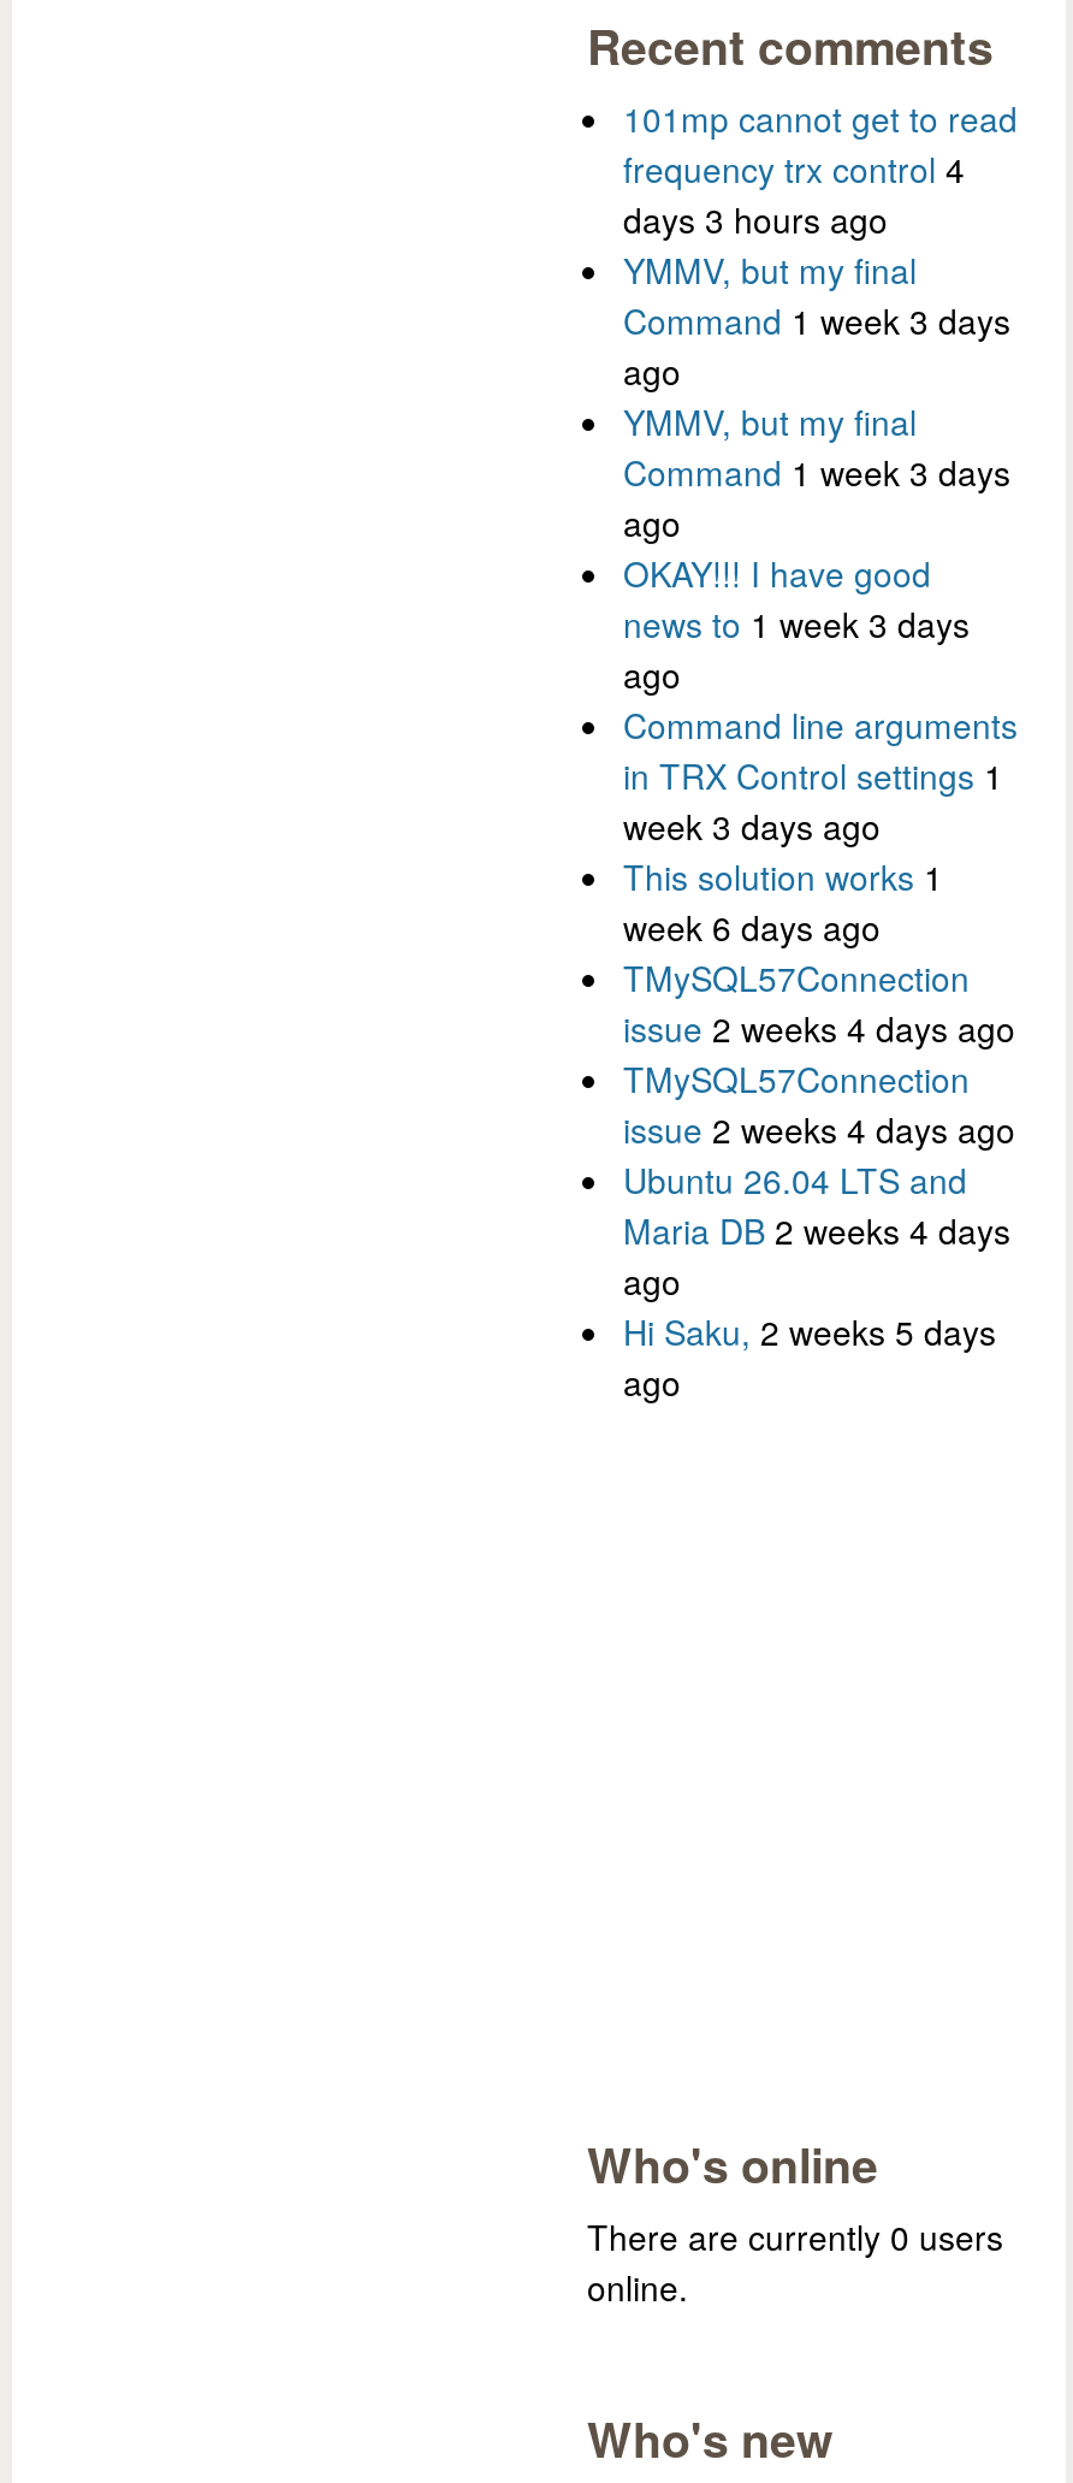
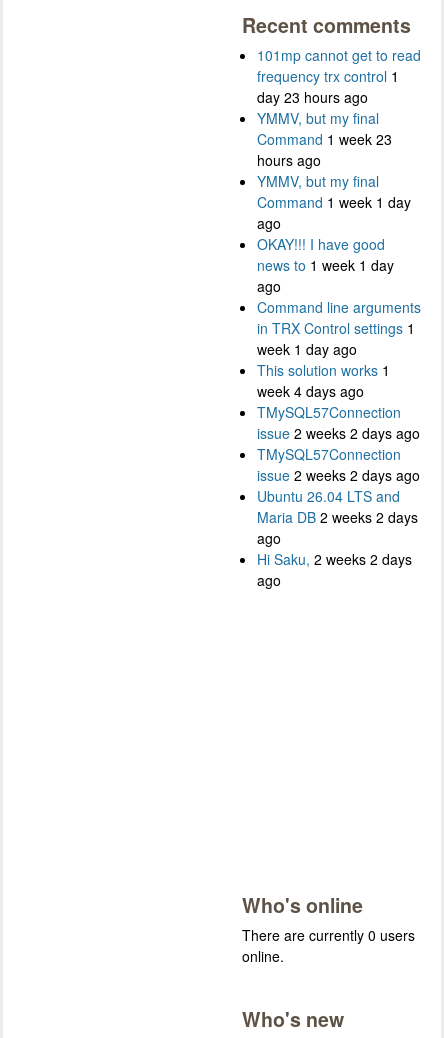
[623,145,965,193] frequency trx control 4 -> [257,66,399,86] frequency trx control 1
[623,196,888,244] days 3 hours ago -> [257,87,368,107] day 23 hours ago
[623,297,1010,395] Command 1 week 3 days | ago -> [257,129,392,170] Command 1 week 23 | hours ago
[623,448,1010,497] Command 1 week 3 days -> [257,192,411,212] Command 1 week 1 day
[623,600,970,648] news to 1 week 3 days -> [257,255,394,275] news to 1 week 1 day
[623,802,881,850] week 3 days ago -> [257,339,357,359] week 1 day ago
[623,903,881,952] week 6 days ago -> [257,381,364,401] week 4 days ago
[623,1005,1015,1053] issue 2 weeks 4 days ago -> [257,423,420,443] issue 2 weeks 2 days ago
[623,1106,1015,1154] issue 2 weeks 4 days ago -> [257,465,420,485] issue 2 weeks 2 days ago
[623,1207,1010,1255] Maria DB 2 weeks 4 days -> [257,507,418,527] Maria DB 2 weeks 2 days
[623,1308,996,1356] Hi Saku, 2 weeks 5 days -> [257,549,412,569] Hi Saku, 2 weeks 2 days

